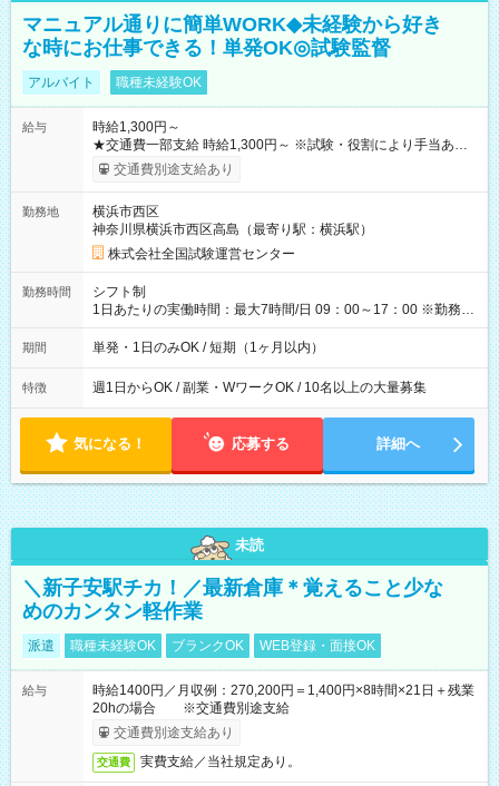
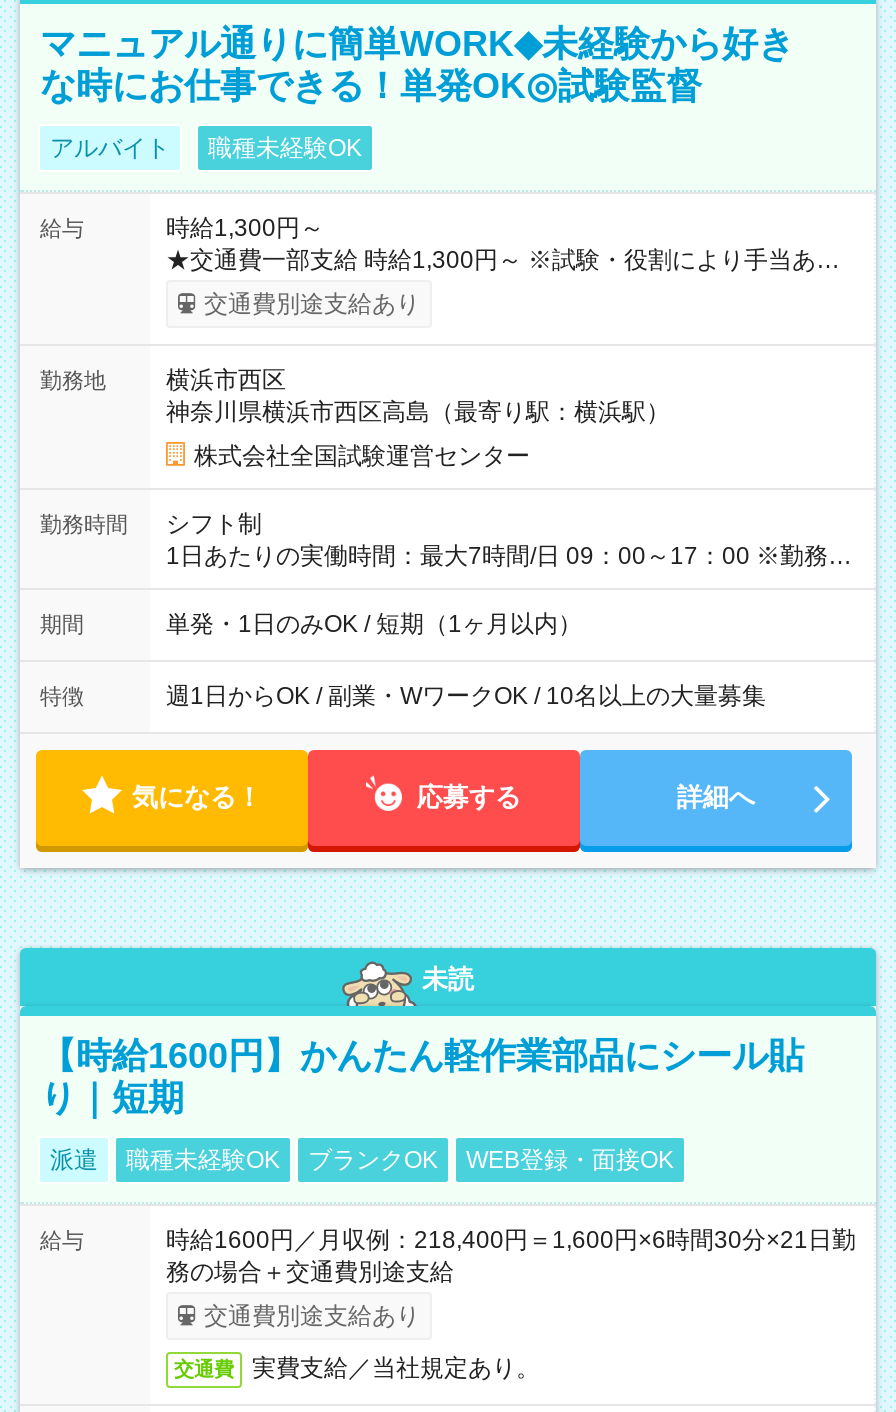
[22,577,443,622] ＼新子安駅チカ！／最新倉庫＊覚えること少な | めのカンタン軽作業 -> [40,1036,804,1118] 【時給1600円】かんたん軽作業部品にシール貼 | り｜短期
[92,682,474,698] 時給1400円／月収例：270,200円＝1,400円×8時間×21日＋残業 -> [166,1226,856,1254] 時給1600円／月収例：218,400円＝1,600円×6時間30分×21日勤
[92,700,290,716] 20hの場合 ※交通費別途支給 -> [166,1258,454,1286] 務の場合＋交通費別途支給

